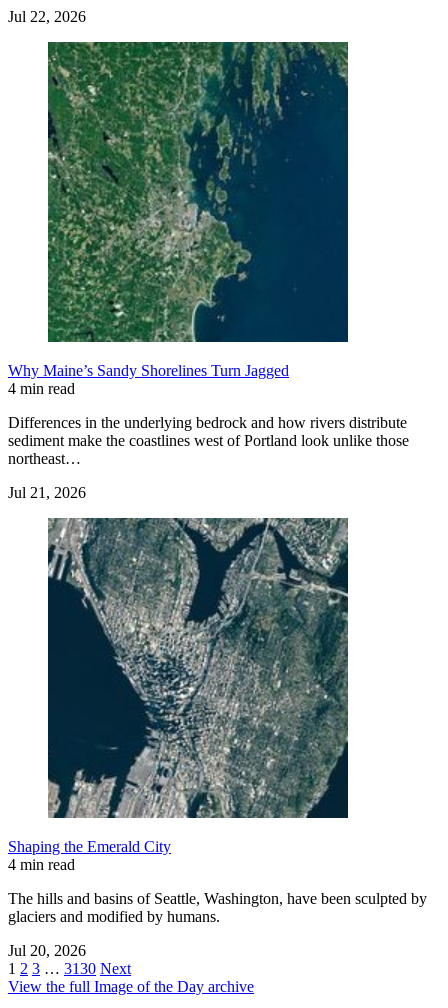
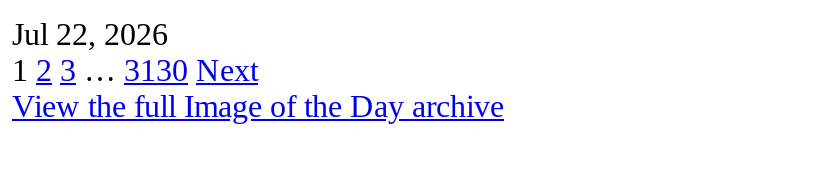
[8,41,409,501] [image] | Why Maine’s Sandy Shorelines Turn Jagged | 4 min read | Differences in the underlying bedrock and how rivers distribute | sediment make the coastlines west of Portland look unlike those | northeast… | Jul 21, 2026 -> none
[8,517,427,959] [image] | Shaping the Emerald City | 4 min read | The hills and basins of Seattle, Washington, have been sculpted by | glaciers and modified by humans. | Jul 20, 2026 -> none

